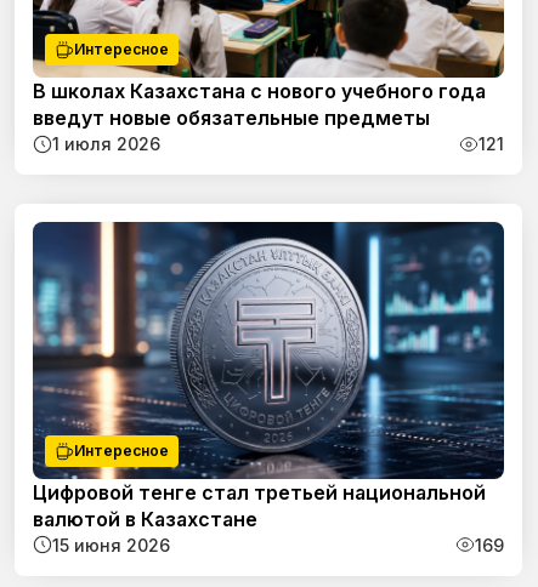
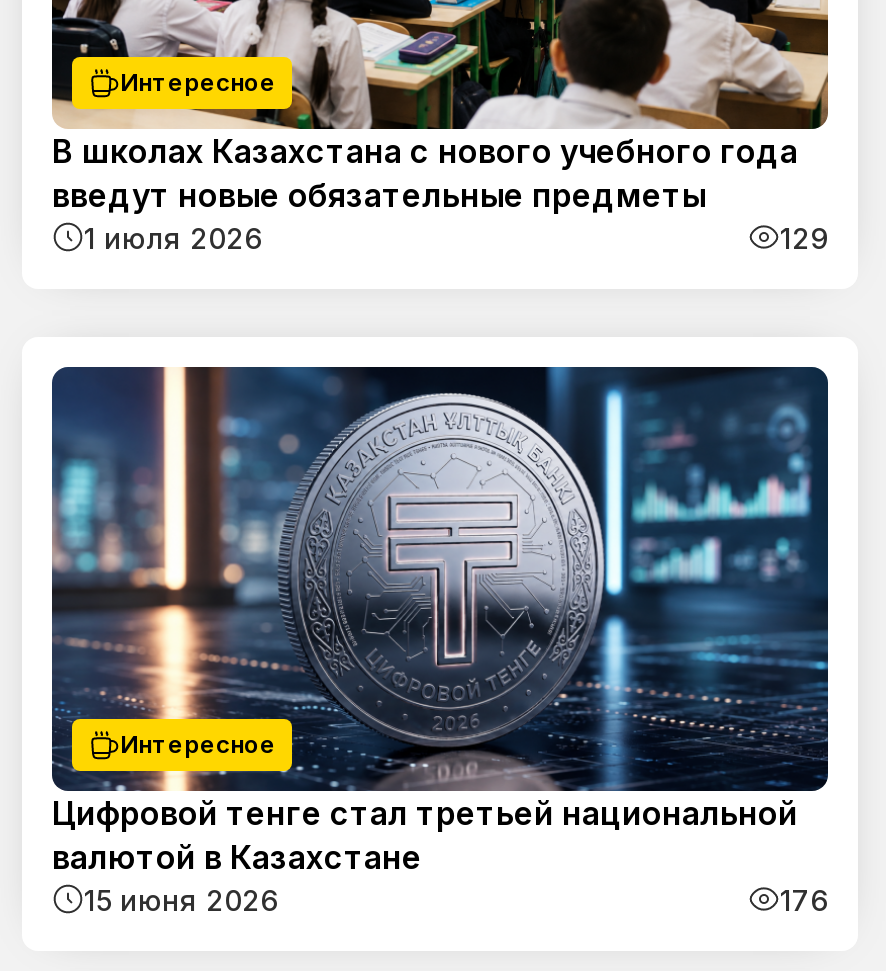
[478,134,504,154] 121 -> [780,220,828,254] 129
[475,534,504,555] 169 -> [780,882,828,916] 176

